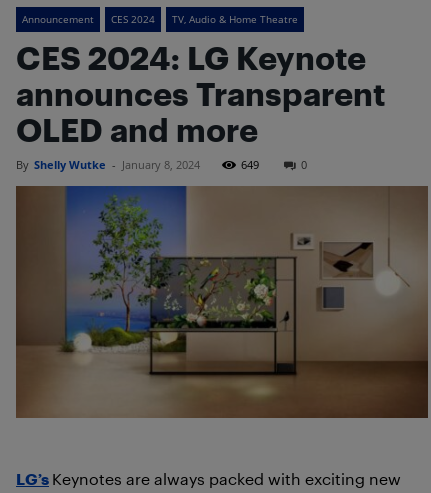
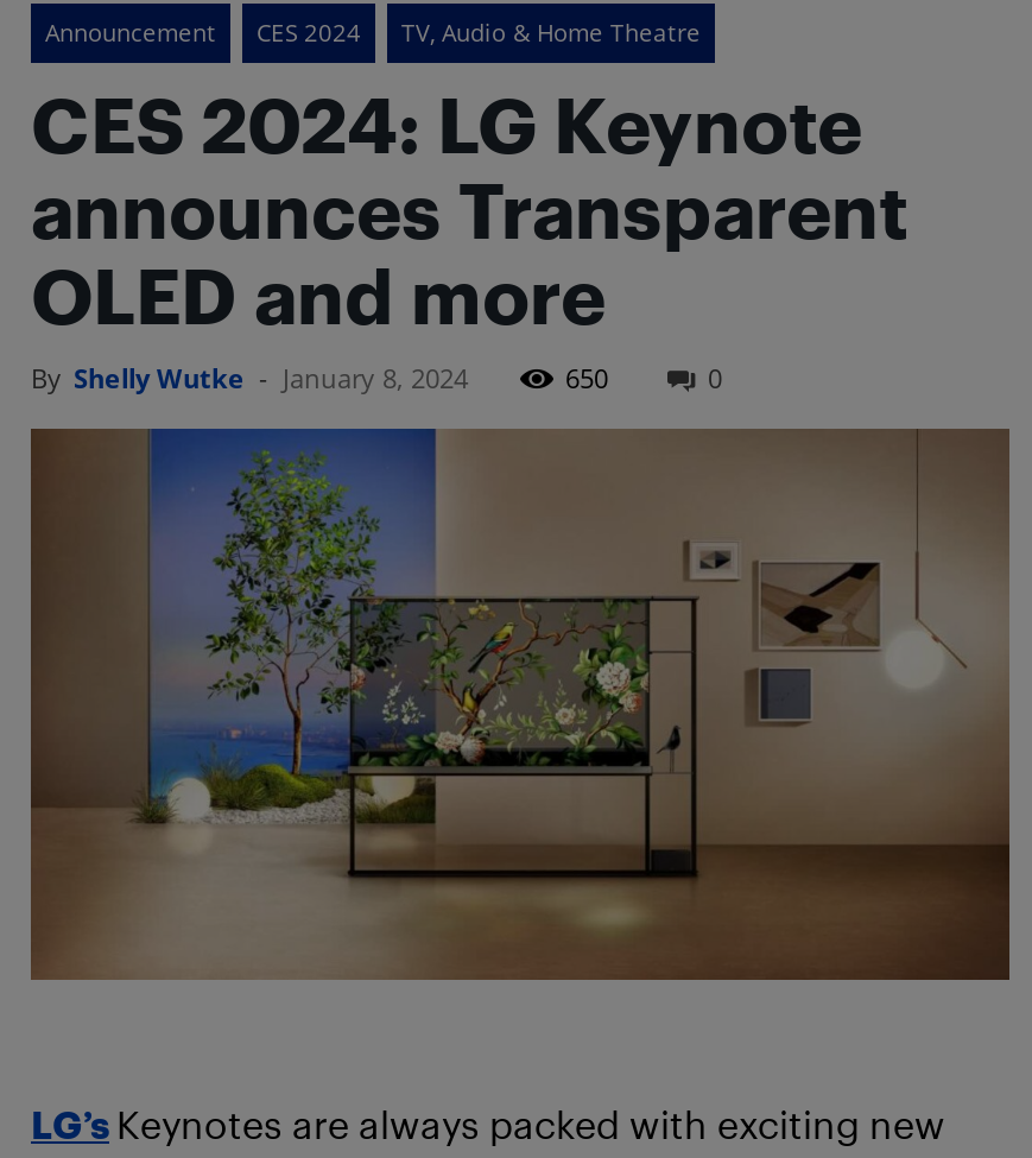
[241,157,259,172] 649 -> [565,360,608,396] 650

